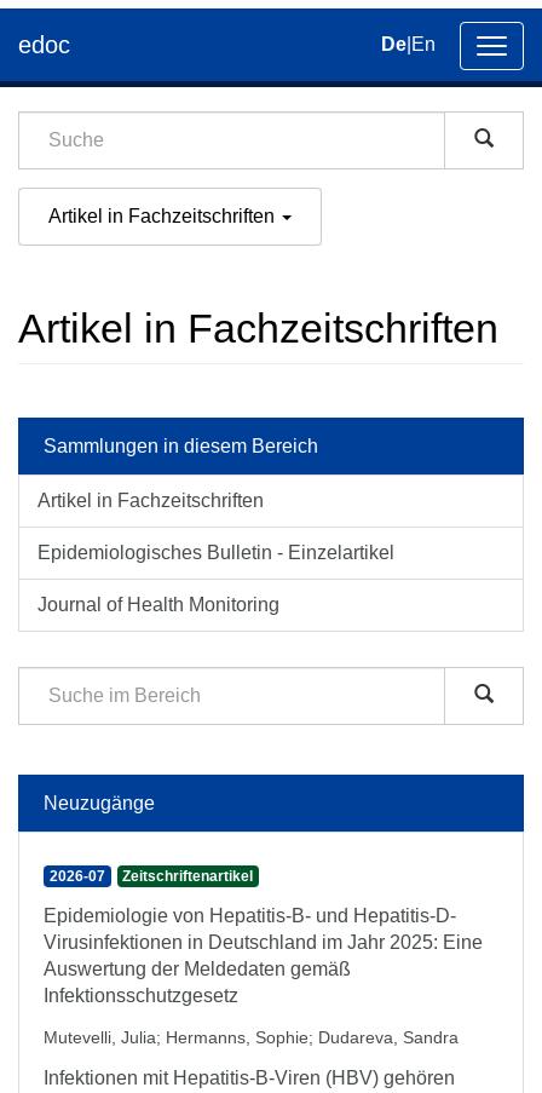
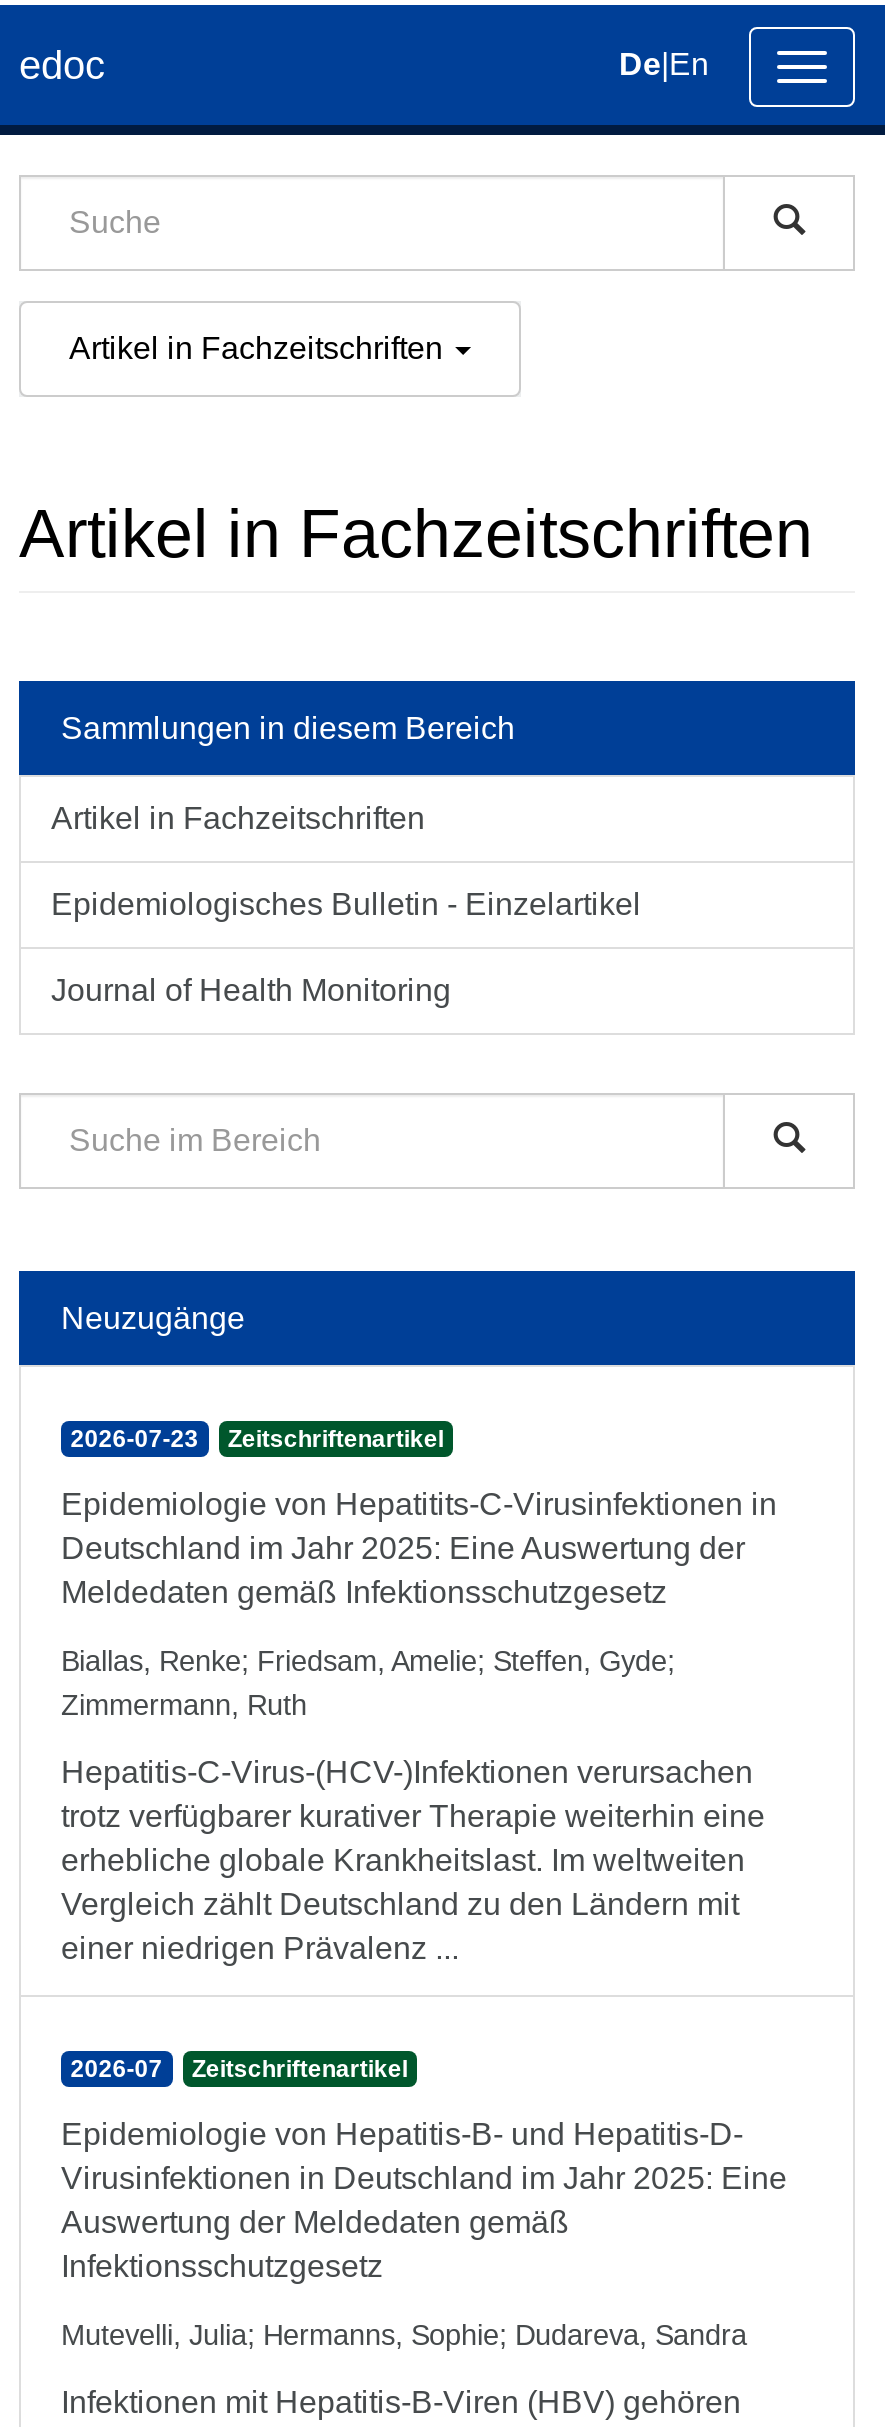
none -> [61,1425,777,1965] 2026-07-23 | Zeitschriftenartikel | Epidemiologie von Hepatitits-C-Virusinfektionen in | Deutschland im Jahr 2025: Eine Auswertung der | Meldedaten gemäß Infektionsschutzgesetz | Biallas, Renke; Friedsam, Amelie; Steffen, Gyde; | Zimmermann, Ruth | Hepatitis-C-Virus-(HCV-)Infektionen verursachen | trotz verfügbarer kurativer Therapie weiterhin eine | erhebliche globale Krankheitslast. Im weltweiten | Vergleich zählt Deutschland zu den Ländern mit | einer niedrigen Prävalenz ...

